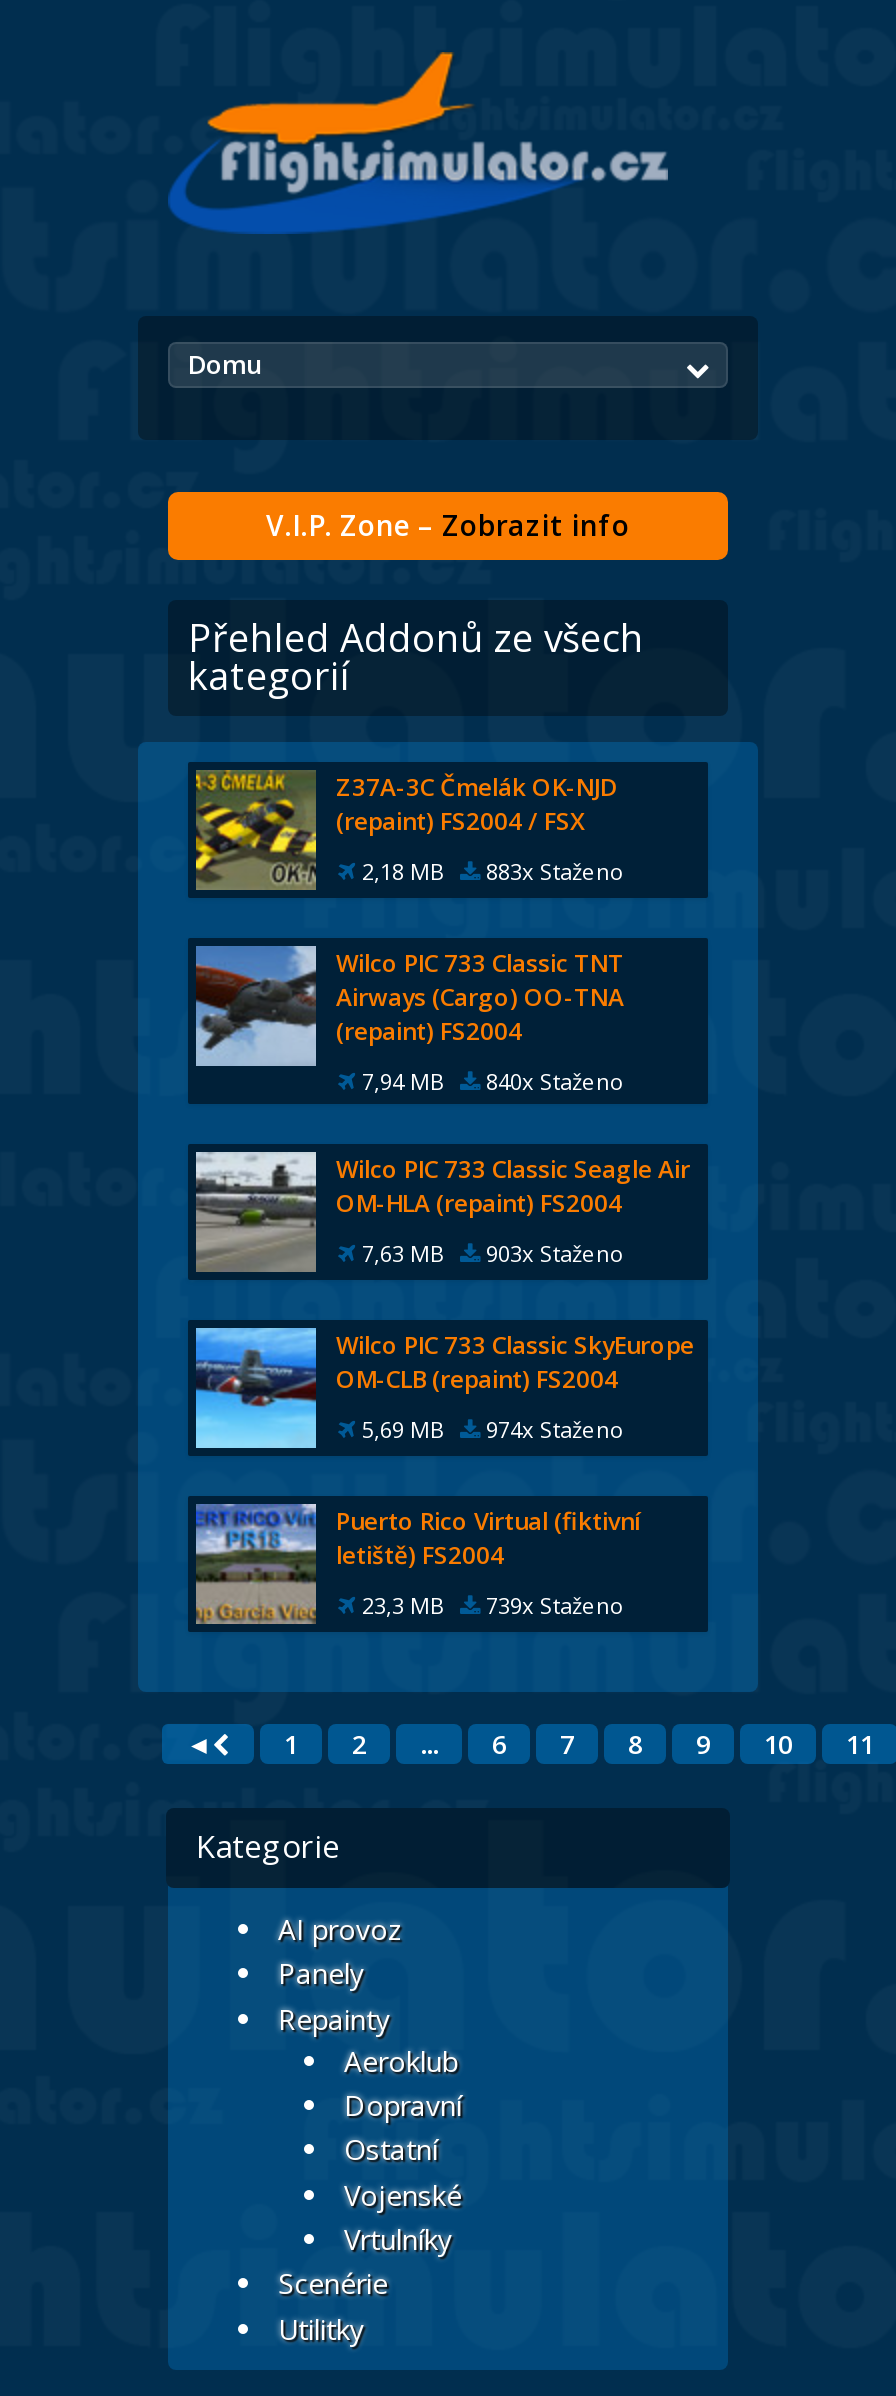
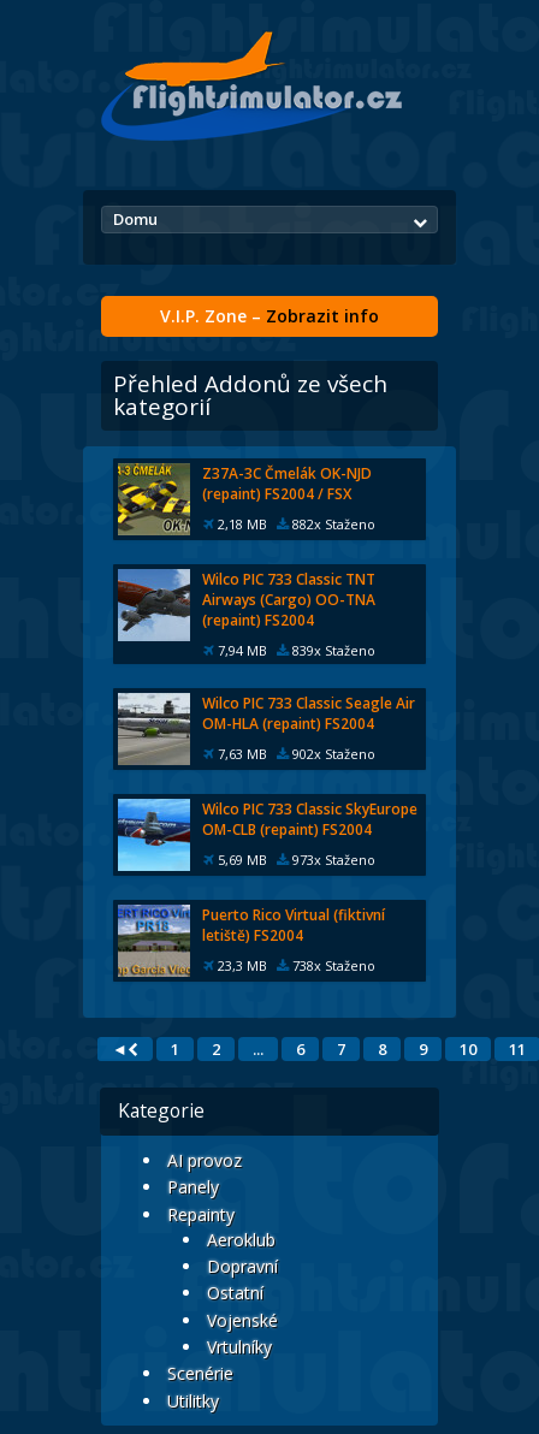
[356,856,624,886] 2,18 MB 883x Staženo -> [214,515,375,533] 2,18 MB 882x Staženo
[356,1066,624,1096] 7,94 MB 840x Staženo -> [214,641,375,659] 7,94 MB 839x Staženo
[356,1238,624,1268] 7,63 MB 903x Staženo -> [214,744,375,762] 7,63 MB 902x Staženo
[356,1414,624,1444] 5,69 MB 974x Staženo -> [214,850,375,868] 5,69 MB 973x Staženo
[356,1590,624,1620] 23,3 MB 739x Staženo -> [214,956,375,974] 23,3 MB 738x Staženo

